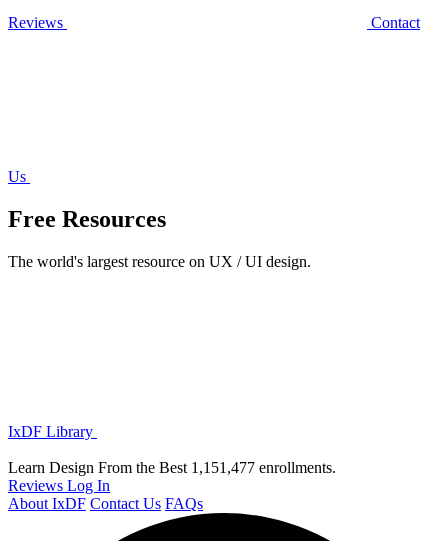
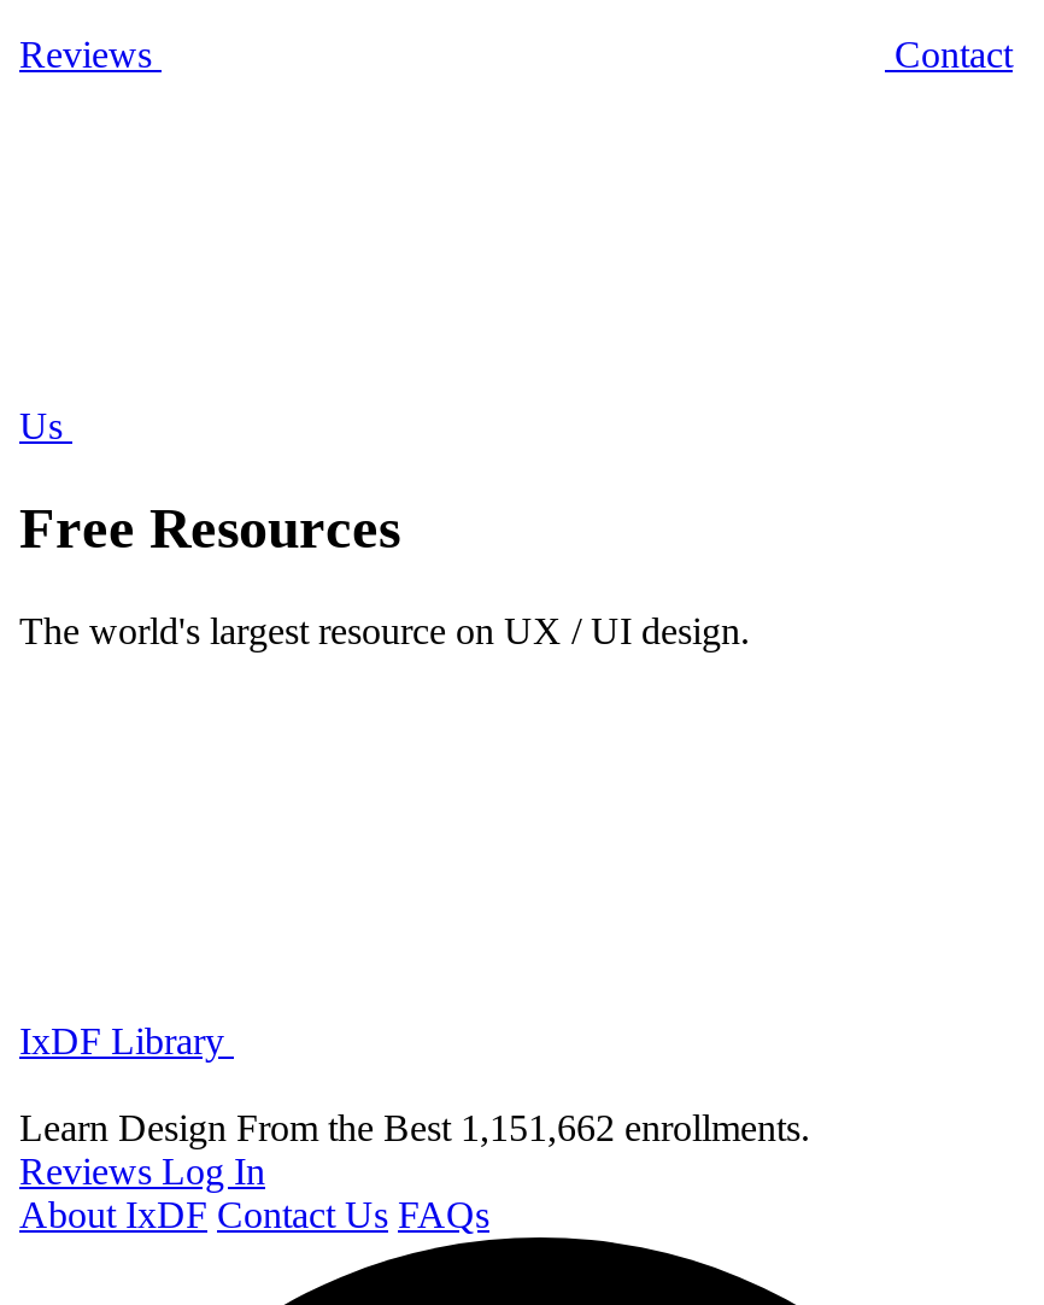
[8,459,336,476] Learn Design From the Best 1,151,477 enrollments. -> [19,1106,810,1147] Learn Design From the Best 1,151,662 enrollments.

